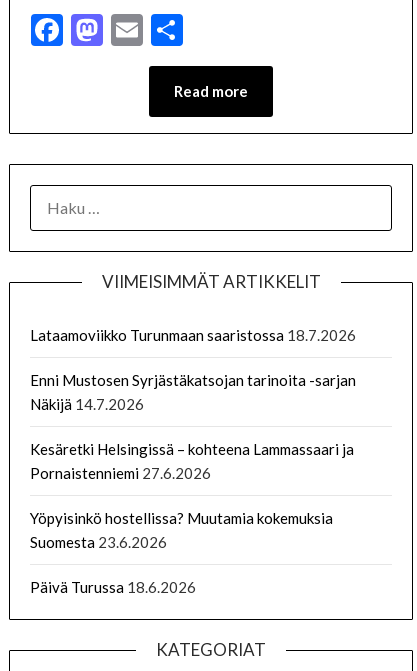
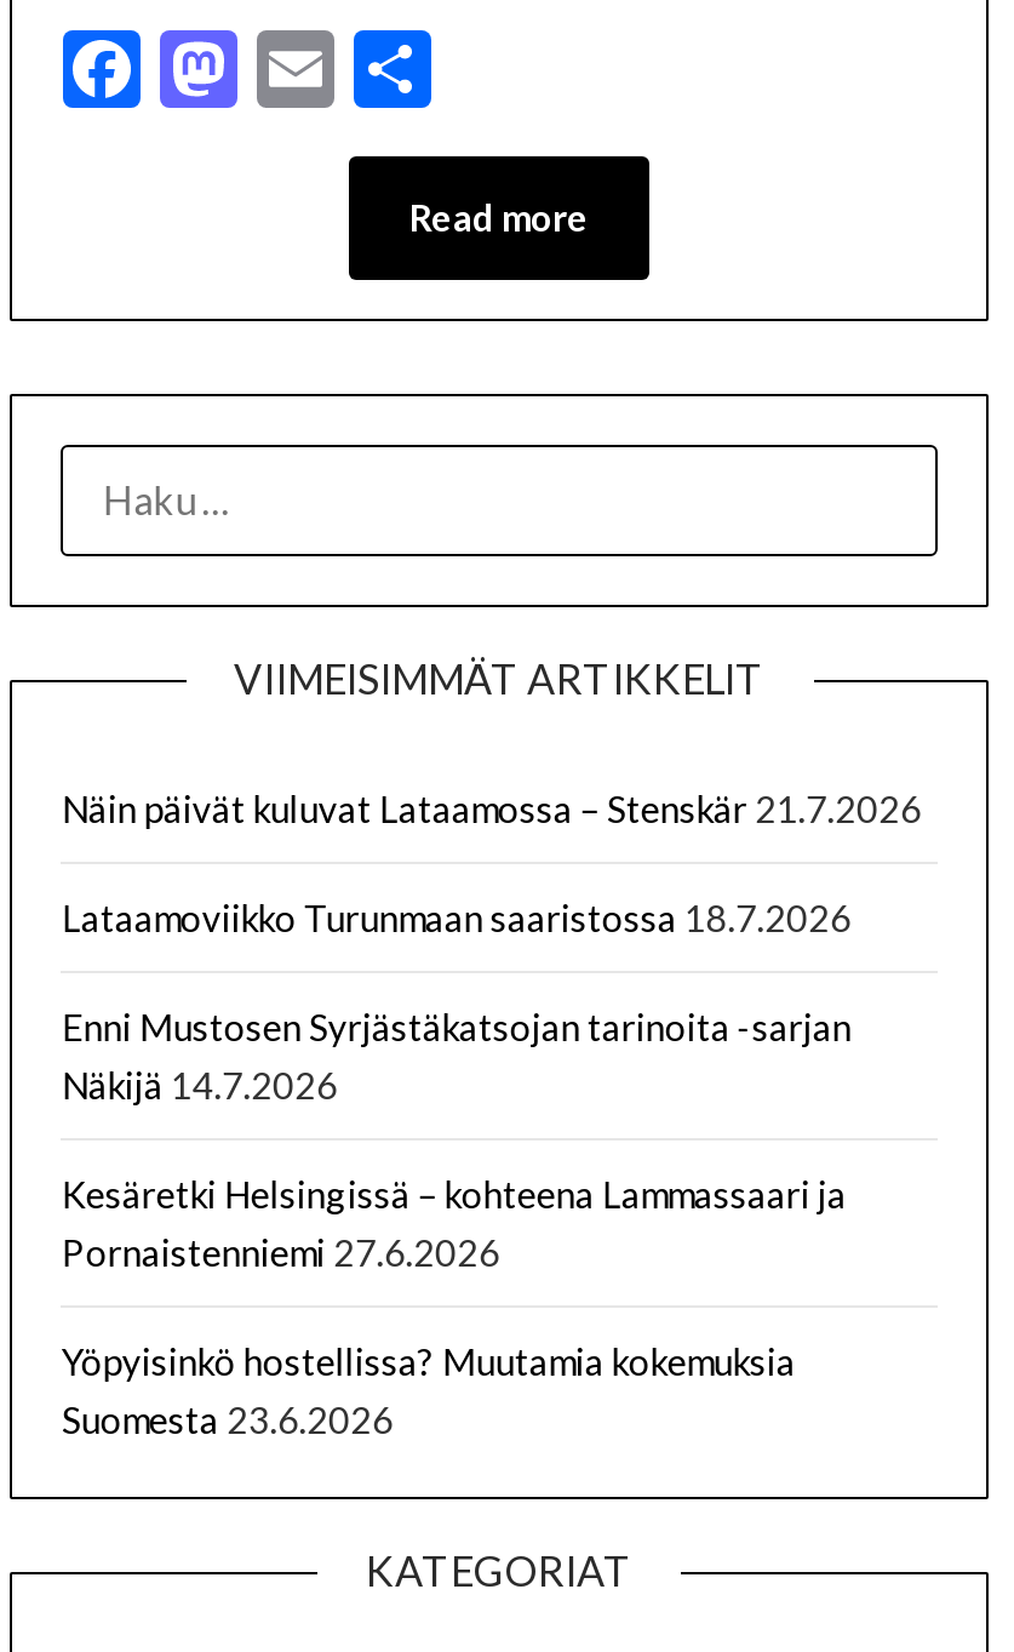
none -> [62,787,922,830] Näin päivät kuluvat Lataamossa – Stenskär 21.7.2026
moved [30,326,356,551] -> [62,896,851,1441]: Lataamoviikko Turunmaan saaristossa 18.7.2026 | Enni Mustosen Syrjästäkatsojan tarinoita -sarjan | Näkijä 14.7.2026 | Kesäretki Helsingissä – kohteena Lammassaari ja | Pornaistenniemi 27.6.2026 | Yöpyisinkö hostellissa? Muutamia kokemuksia | Suomesta 23.6.2026
[30,578,196,596] Päivä Turussa 18.6.2026 -> none

